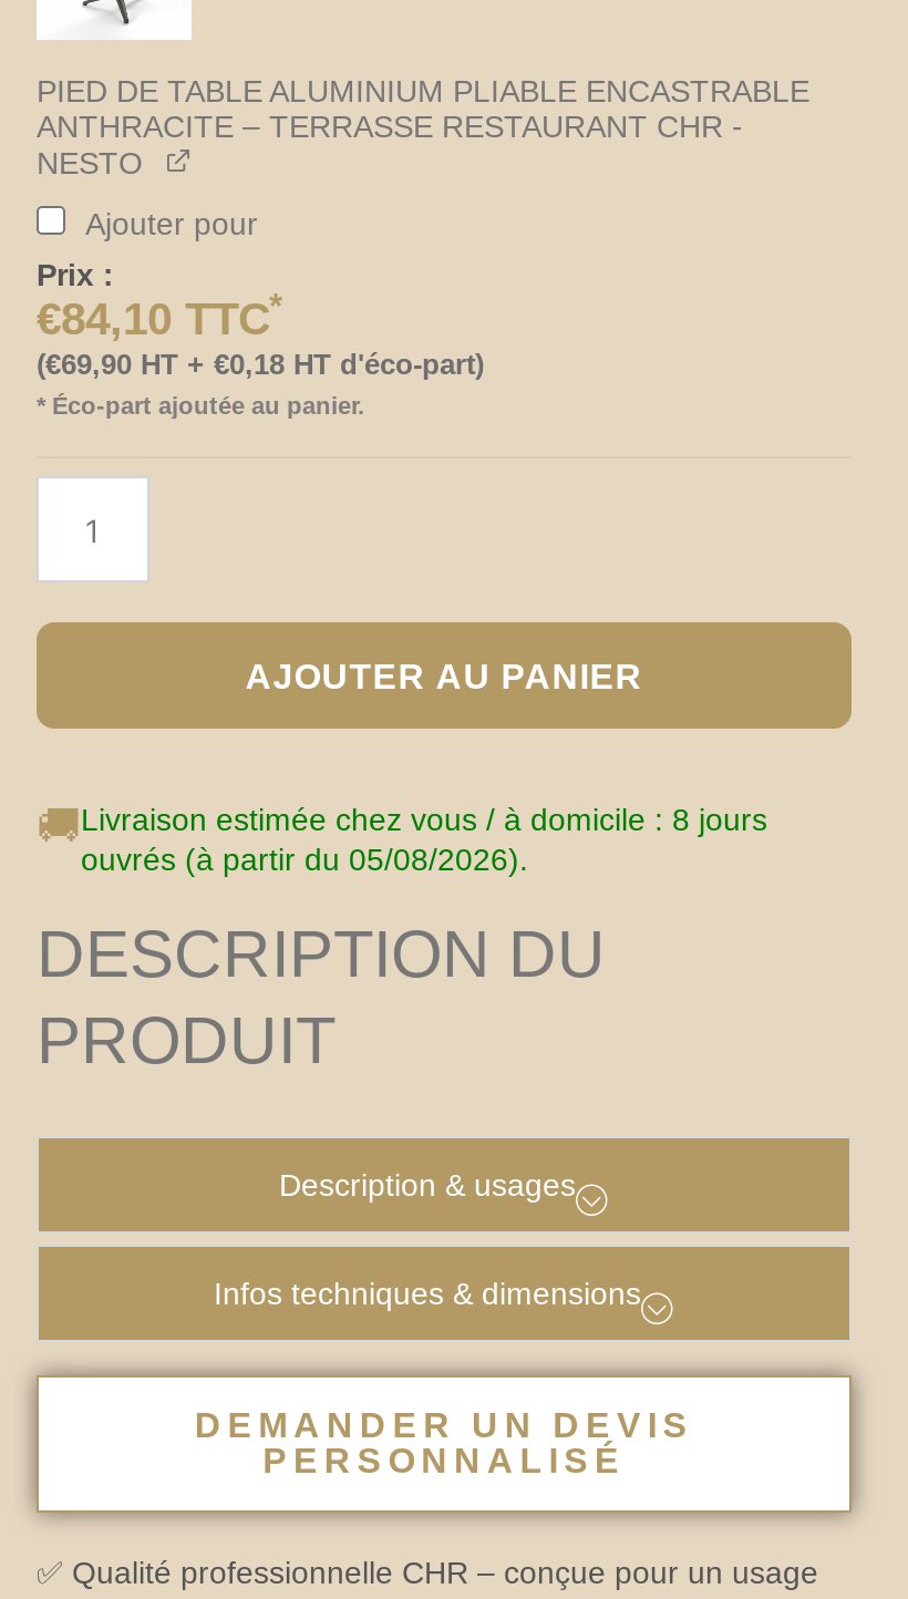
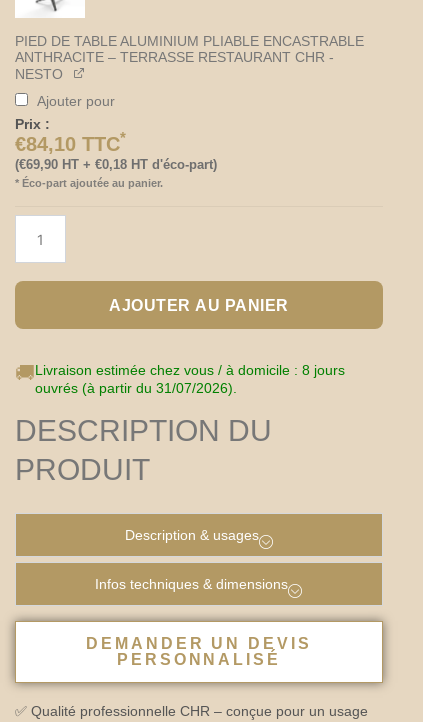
[81,842,528,878] ouvrés (à partir du 05/08/2026). -> [35,380,237,396] ouvrés (à partir du 31/07/2026).

